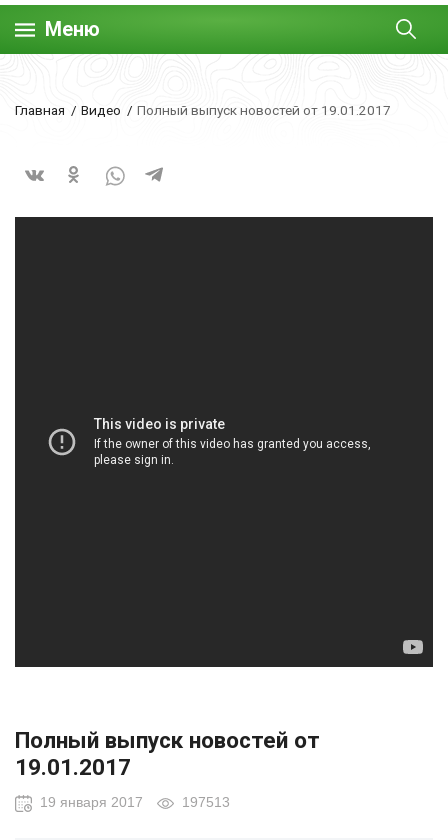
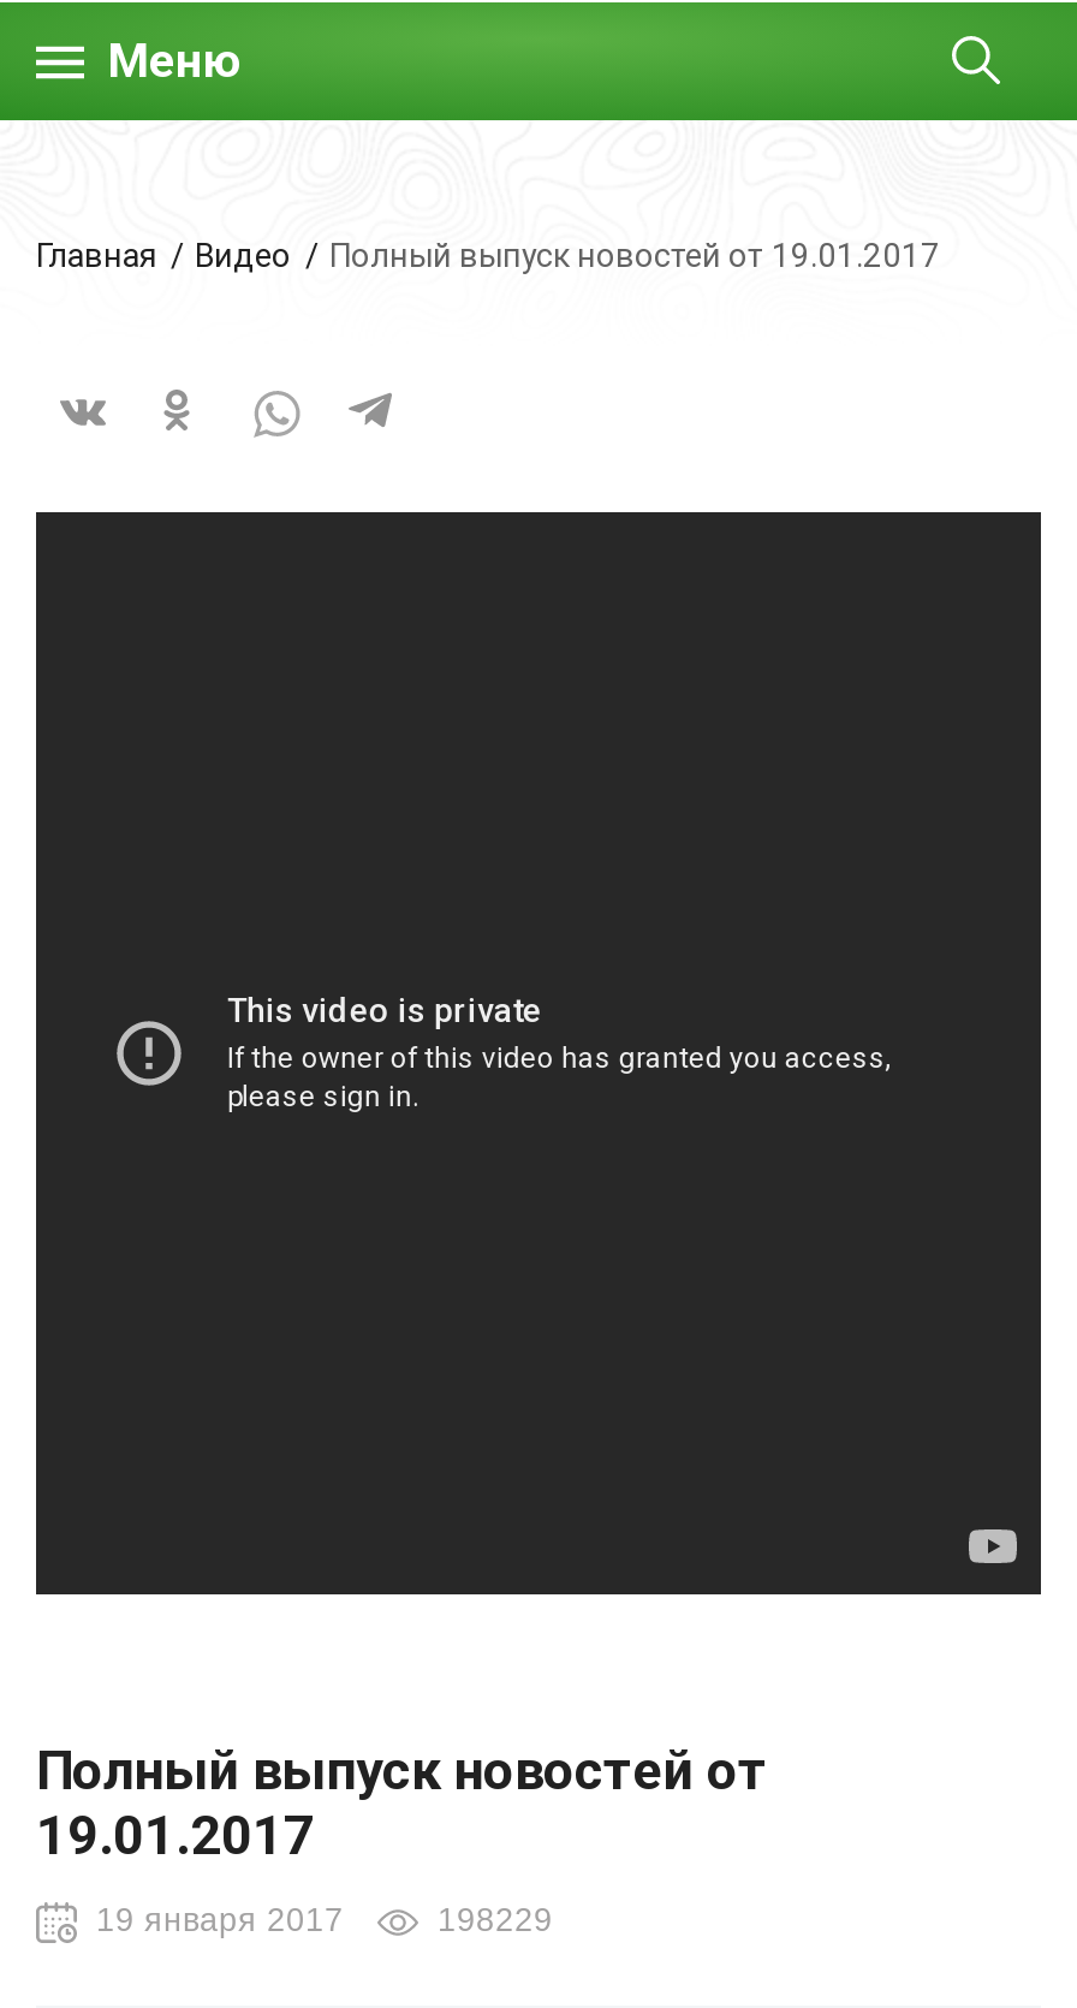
[182,795,230,810] 197513 -> [438,1902,553,1938] 198229

